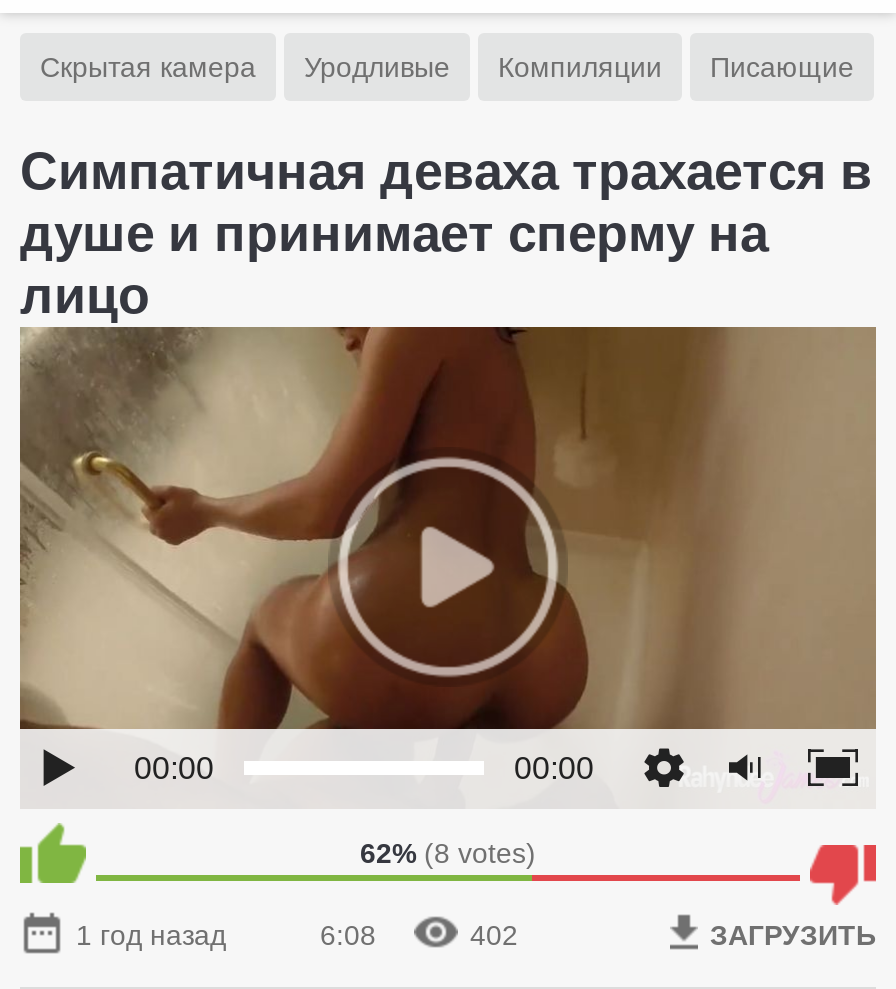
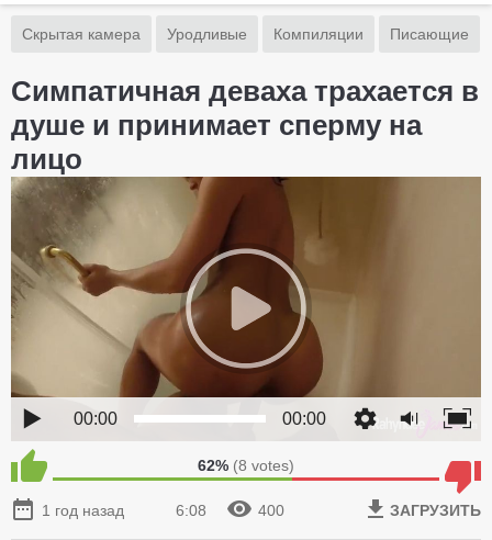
[470,919,518,951] 402 -> [258,502,284,519] 400

